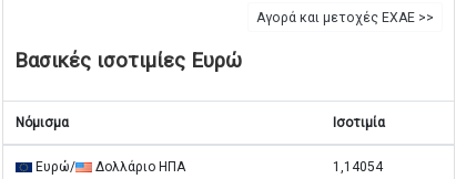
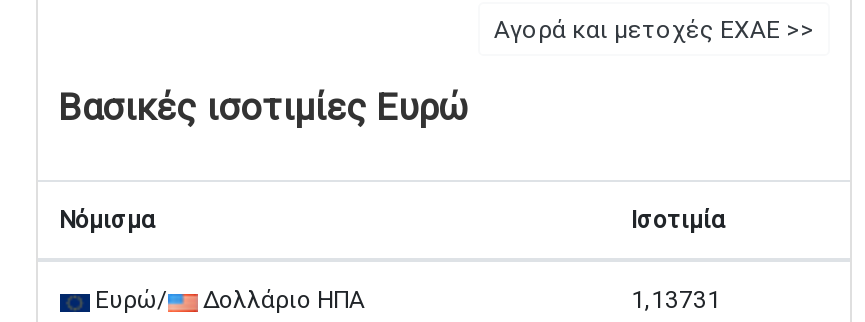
[332,159,382,175] 1,14054 -> [631,286,721,314] 1,13731

